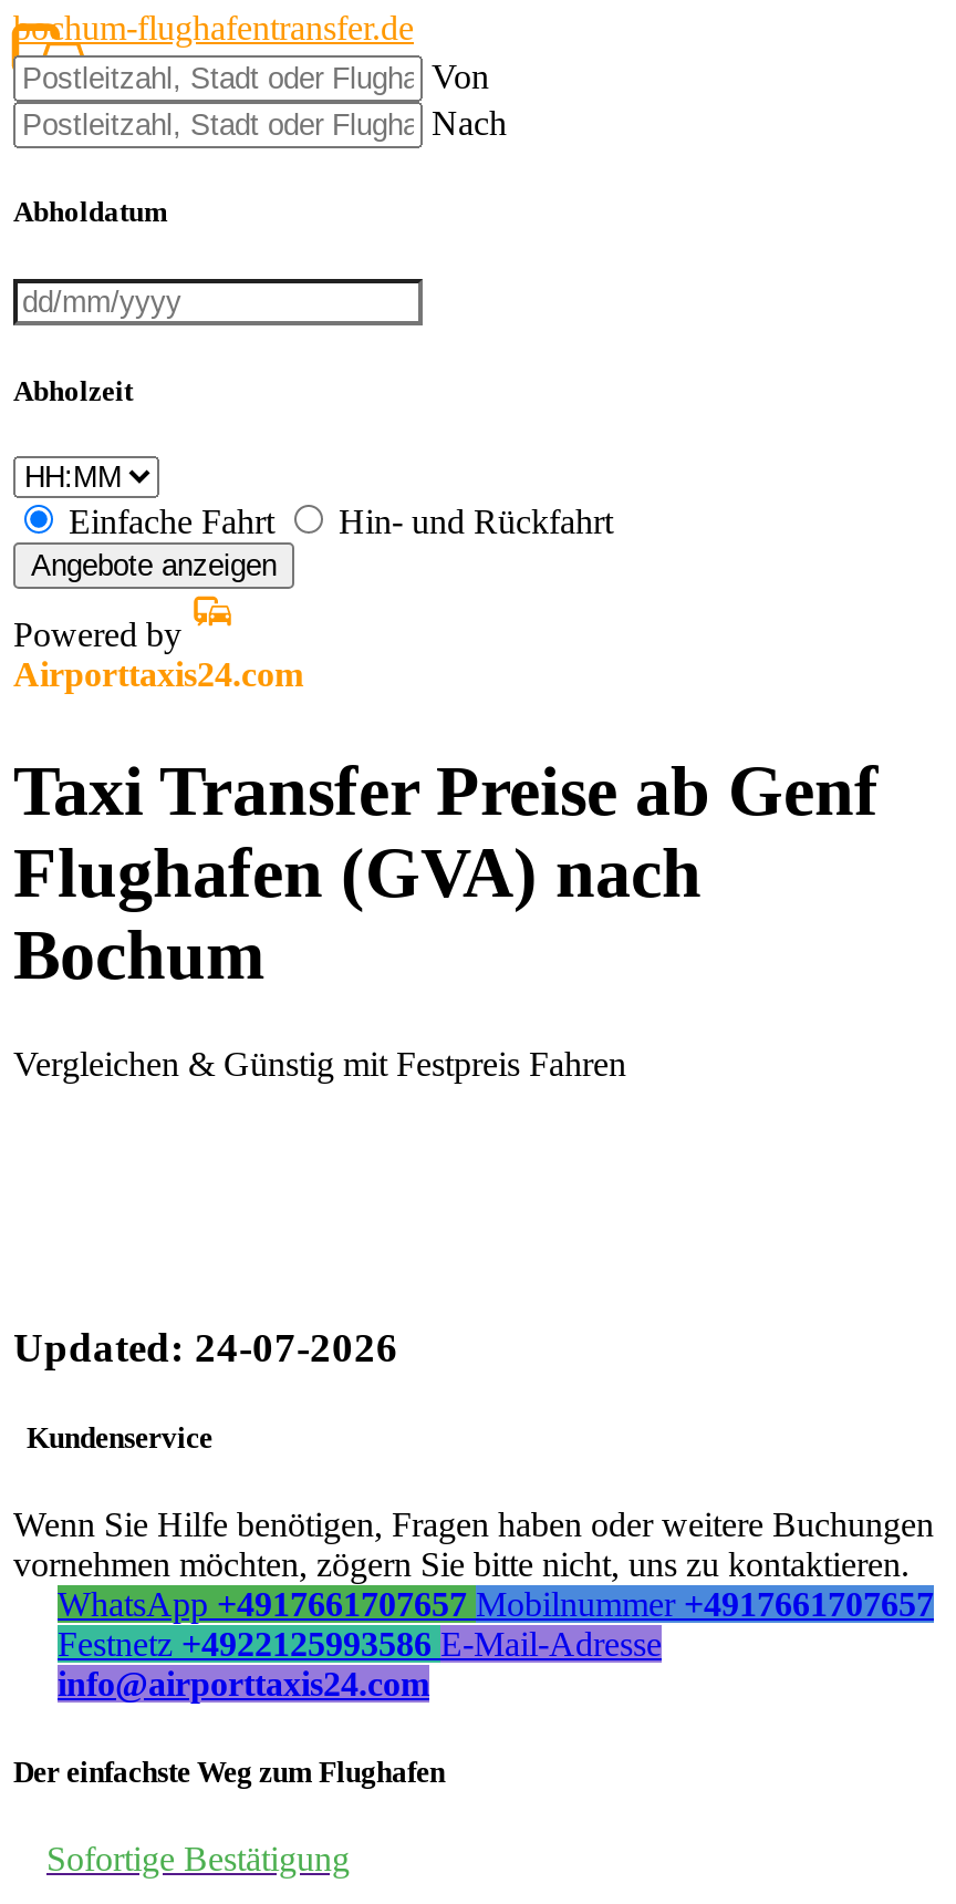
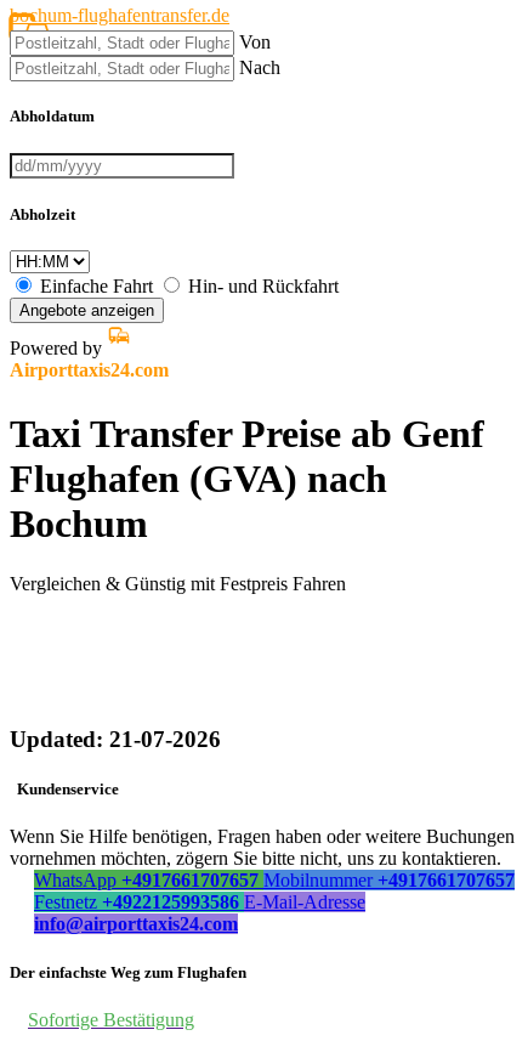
[13,1324,398,1371] Updated: 24-07-2026 -> [10,727,221,752] Updated: 21-07-2026

